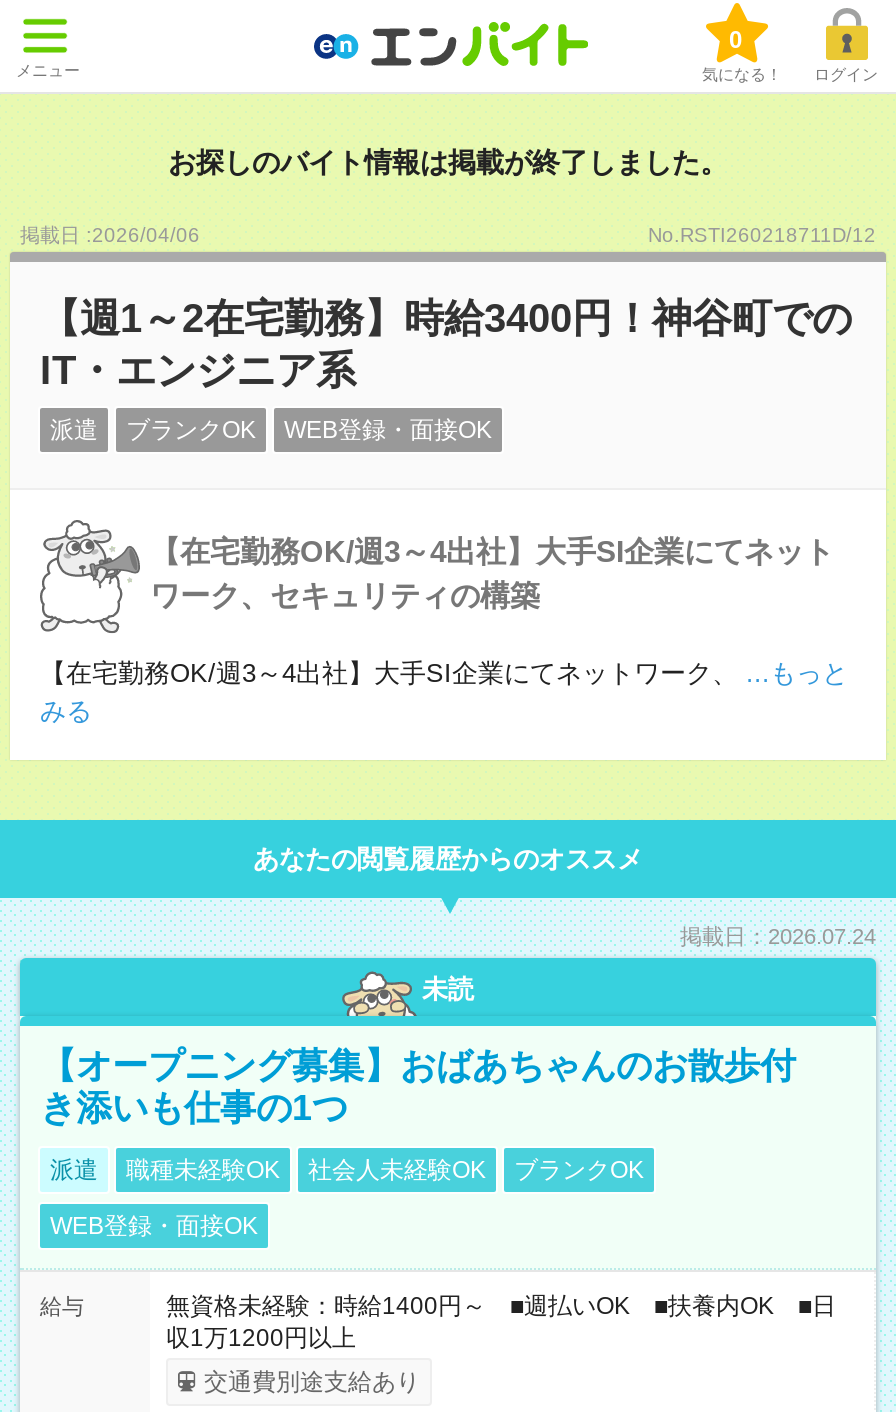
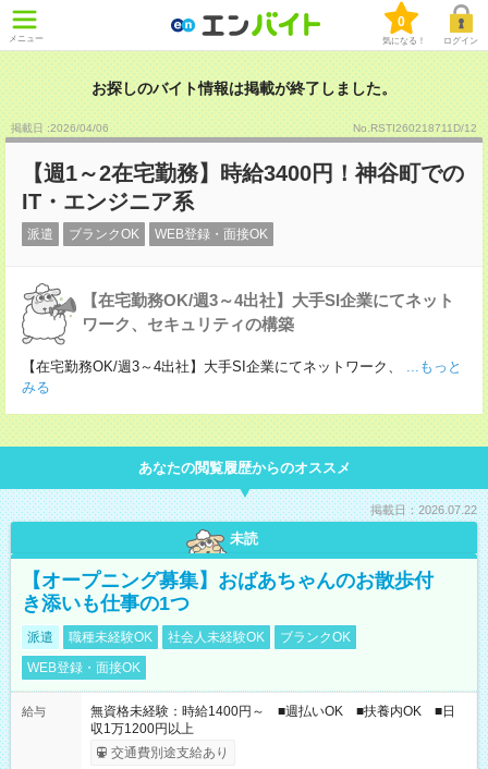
[680,924,876,948] 掲載日：2026.07.24 -> [370,503,477,516] 掲載日：2026.07.22

